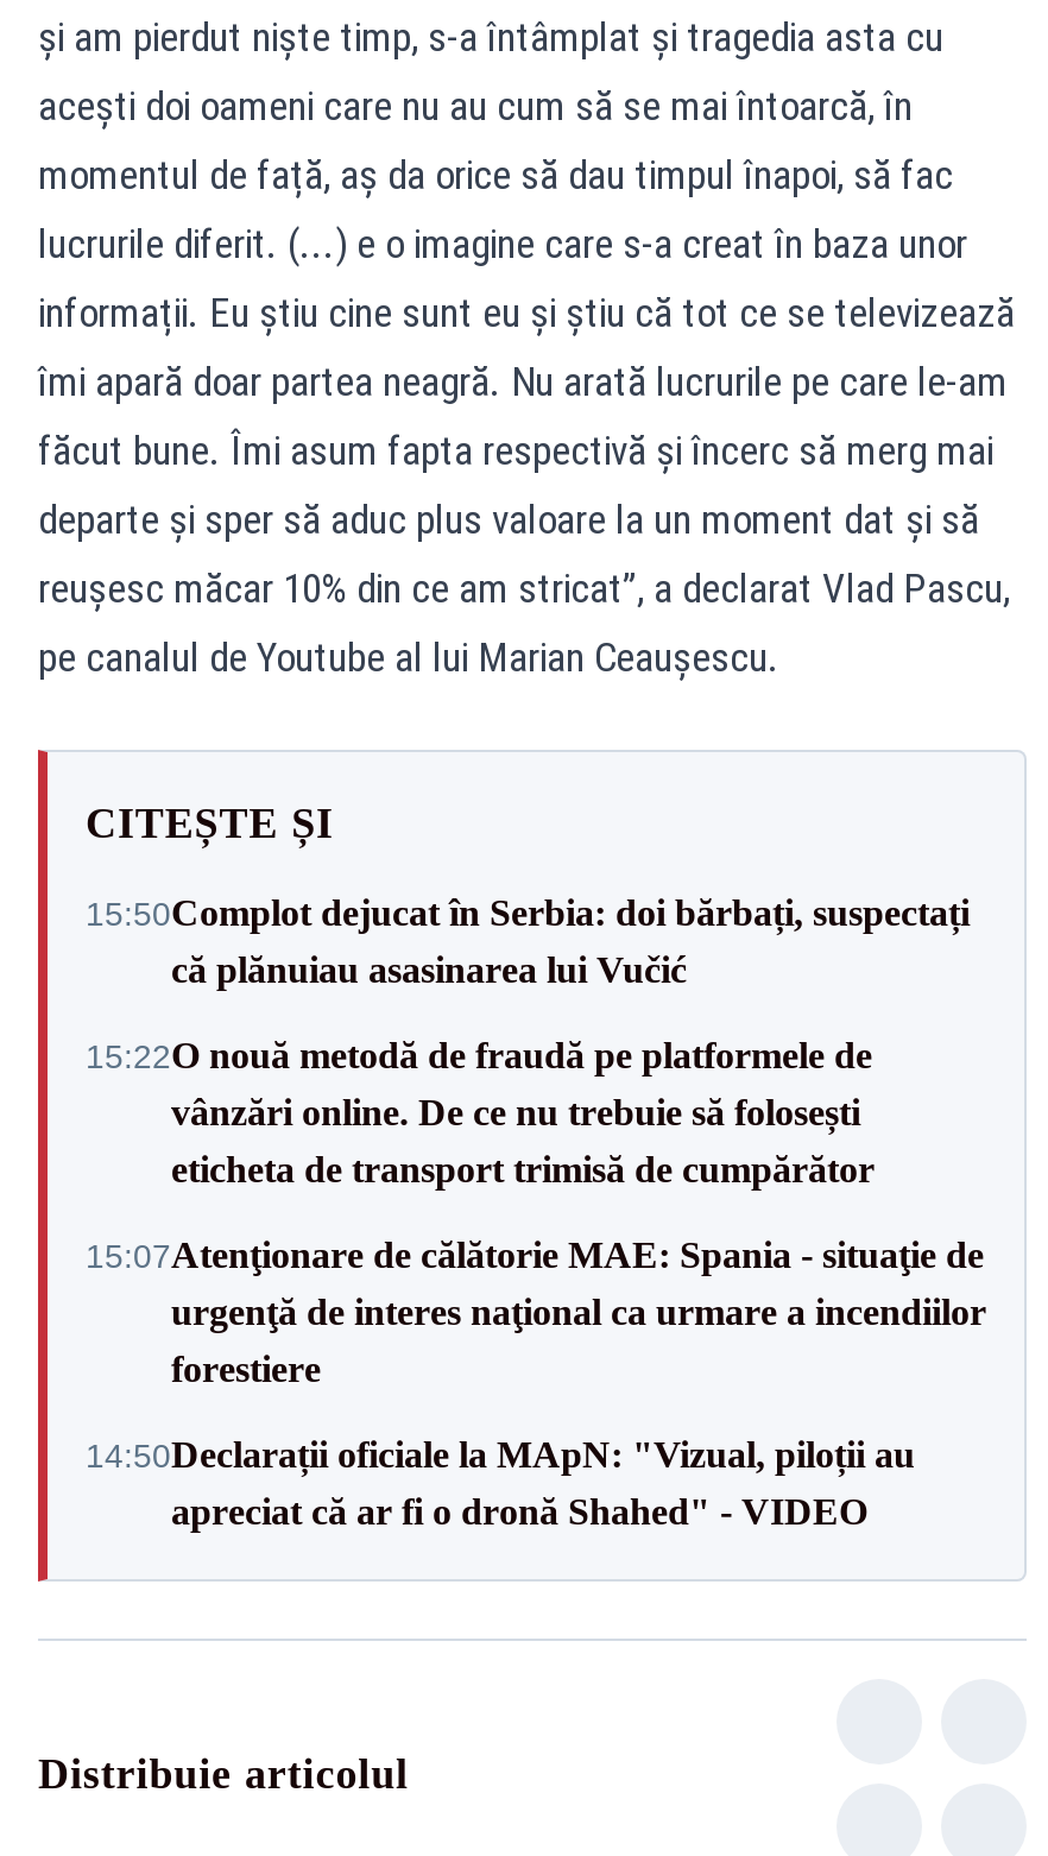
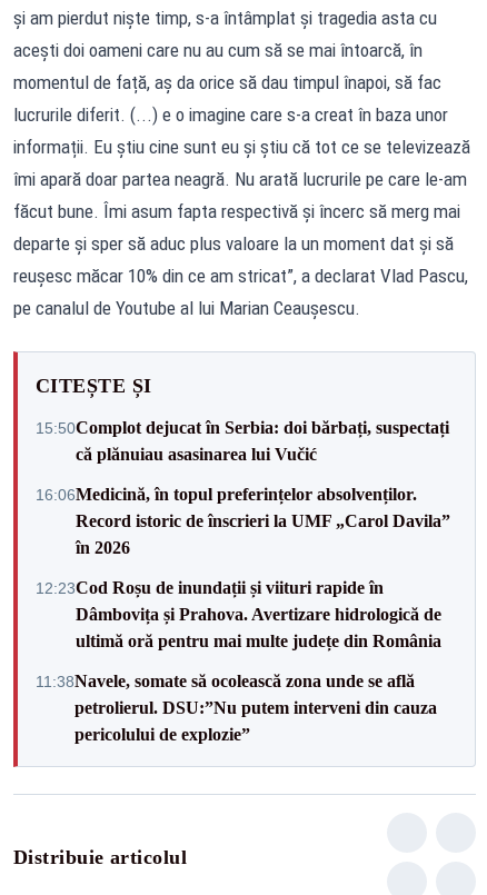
[86,1035,875,1189] 15:22O nouă metodă de fraudă pe platformele de | vânzări online. De ce nu trebuie să folosești | eticheta de transport trimisă de cumpărător -> [36,484,450,556] 16:06Medicină, în topul preferințelor absolvenților. | Record istoric de înscrieri la UMF „Carol Davila” | în 2026
[86,1235,986,1389] 15:07Atenţionare de călătorie MAE: Spania - situaţie de | urgenţă de interes naţional ca urmare a incendiilor | forestiere -> [36,578,441,650] 12:23Cod Roșu de inundații și viituri rapide în | Dâmbovița și Prahova. Avertizare hidrologică de | ultimă oră pentru mai multe județe din România
[86,1434,915,1532] 14:50Declarații oficiale la MApN: "Vizual, piloții au | apreciat că ar fi o dronă Shahed" - VIDEO -> [36,671,437,743] 11:38Navele, somate să ocolească zona unde se află | petrolierul. DSU:”Nu putem interveni din cauza | pericolului de explozie”

